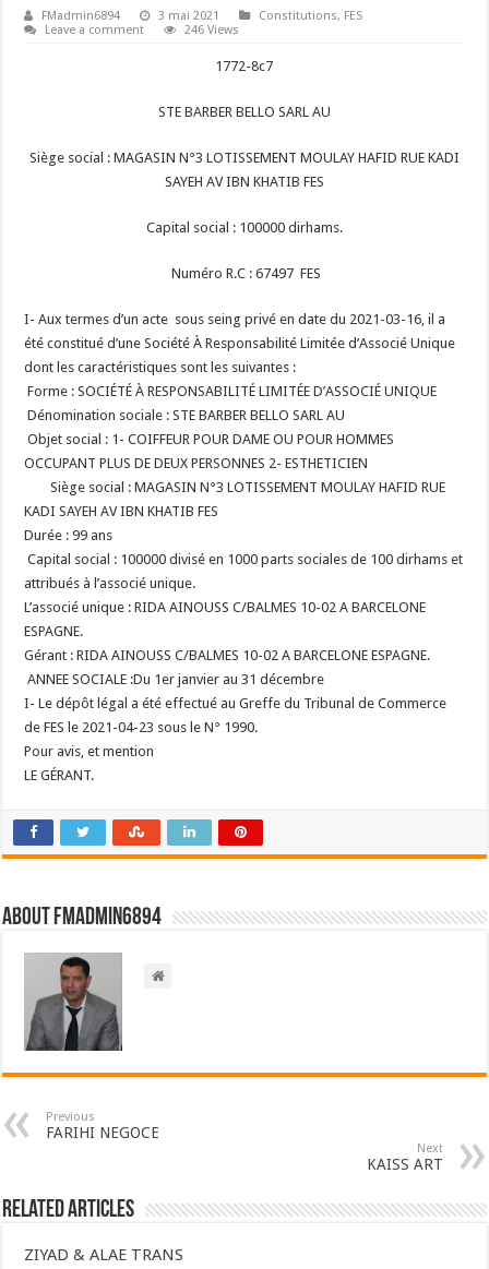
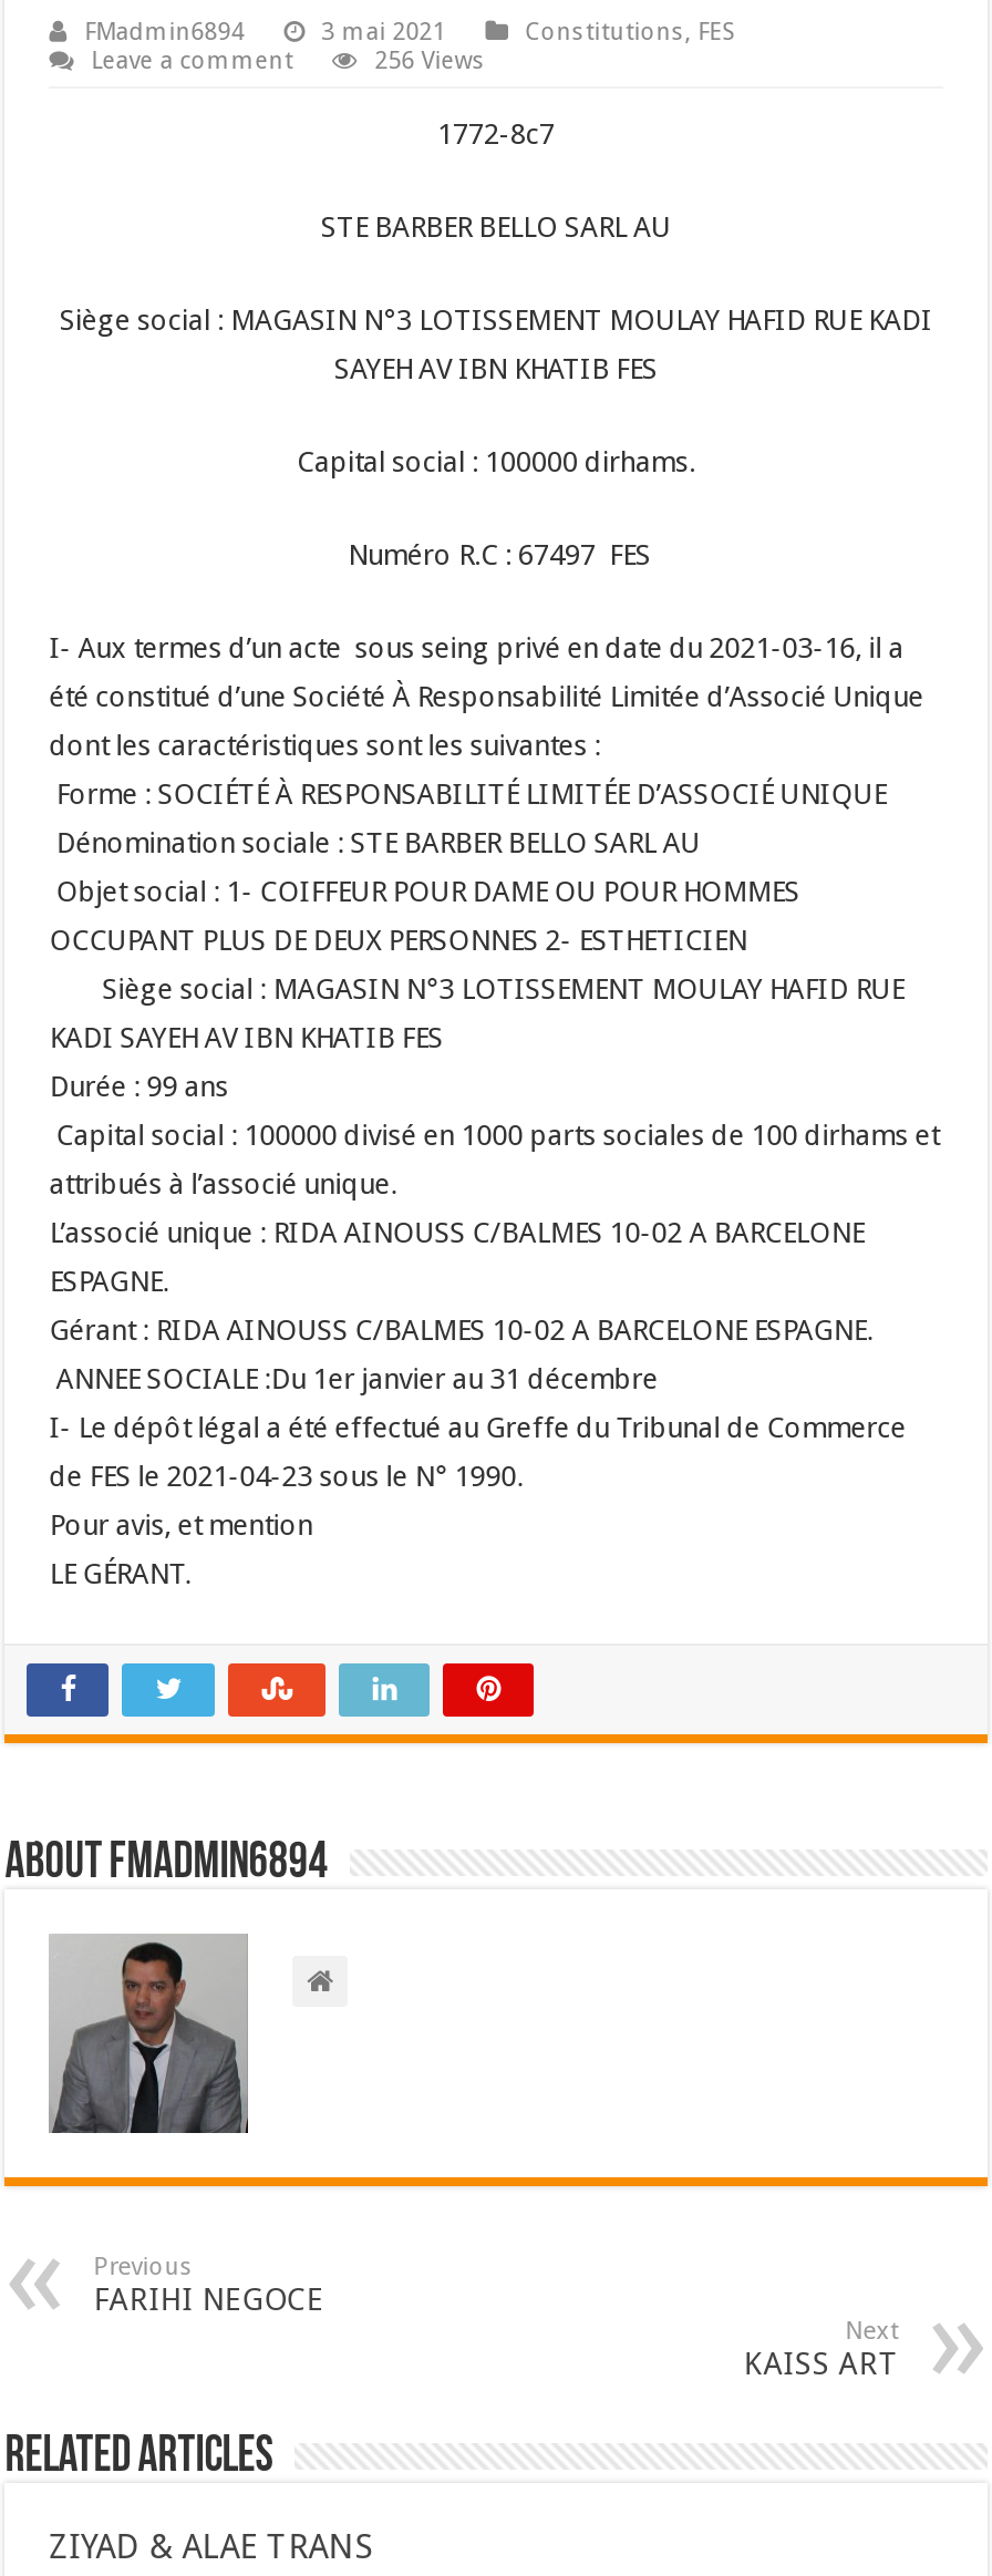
[185,23,239,37] 246 Views -> [375,46,485,75] 256 Views

